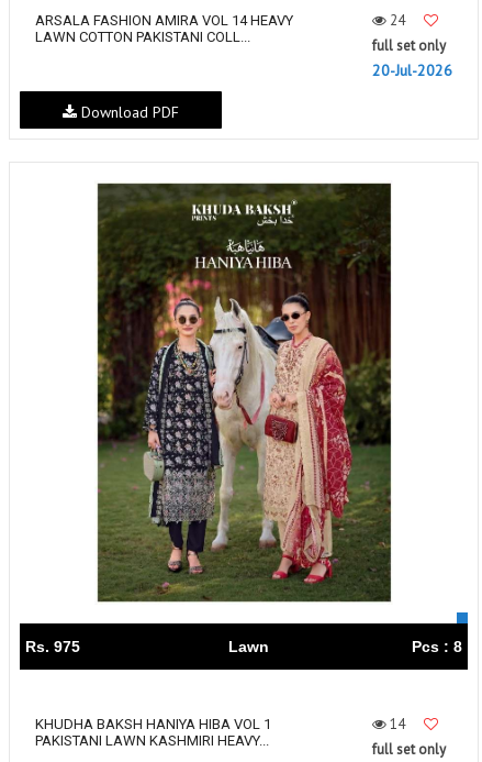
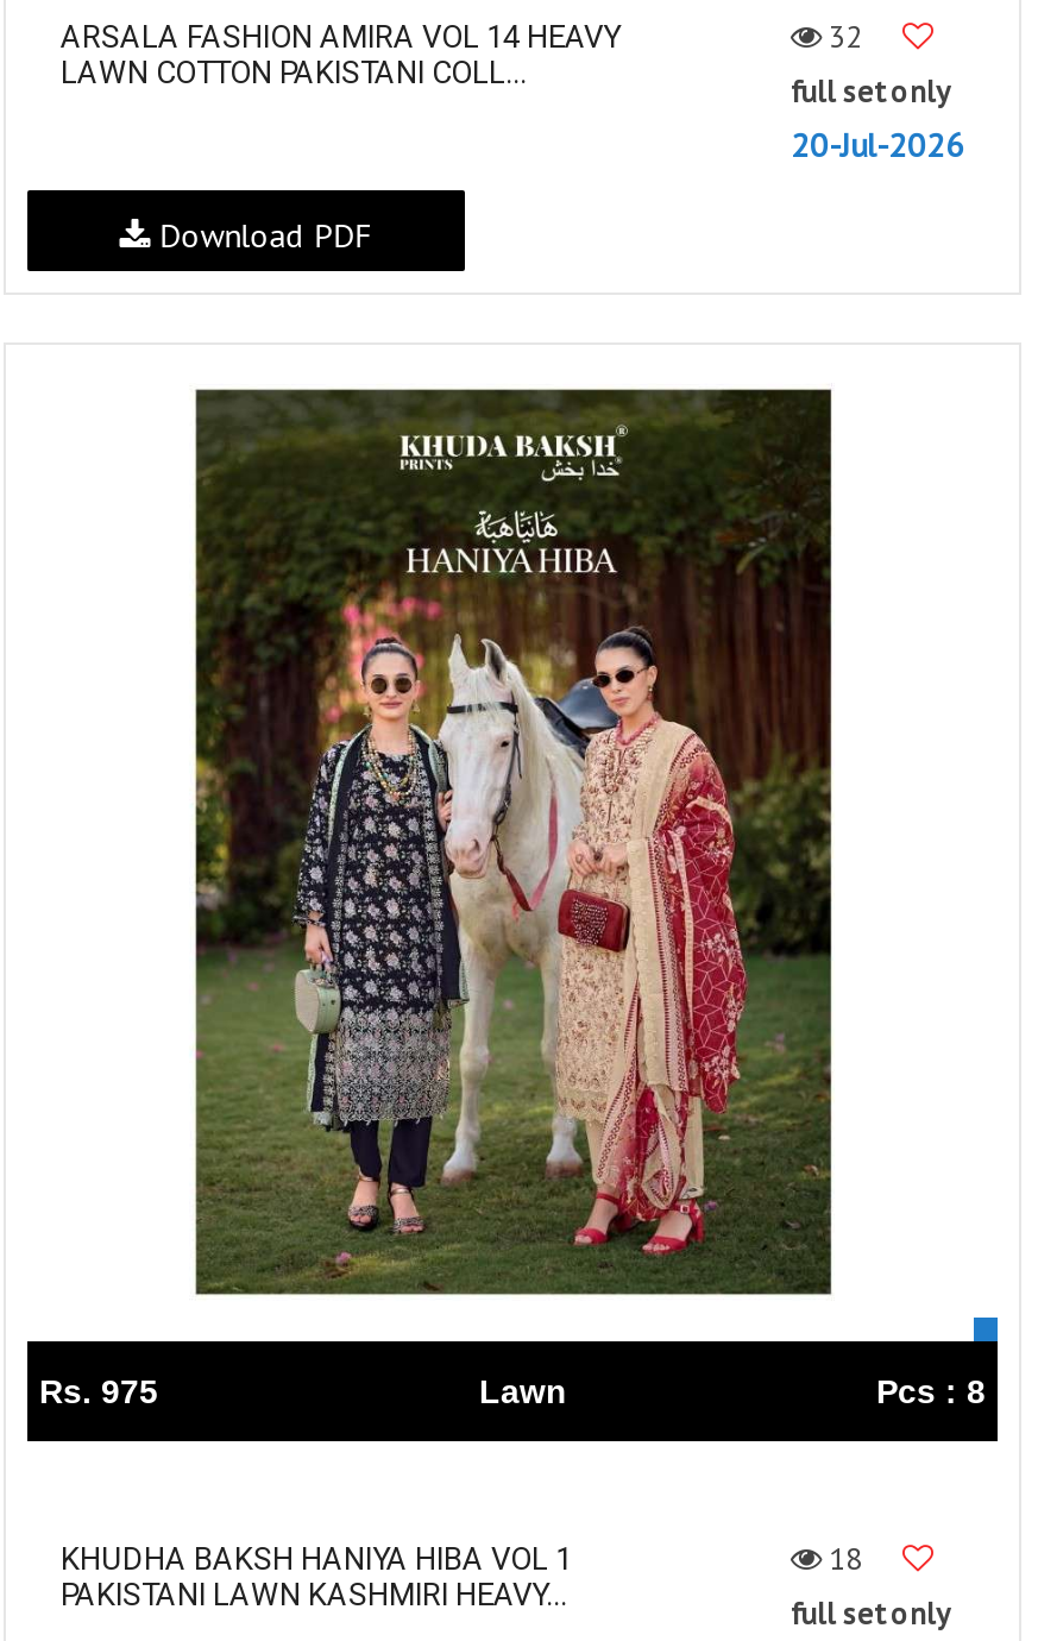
[390,11,405,30] 24 -> [829,17,862,57] 32
[390,714,405,733] 14 -> [829,1538,862,1578] 18

